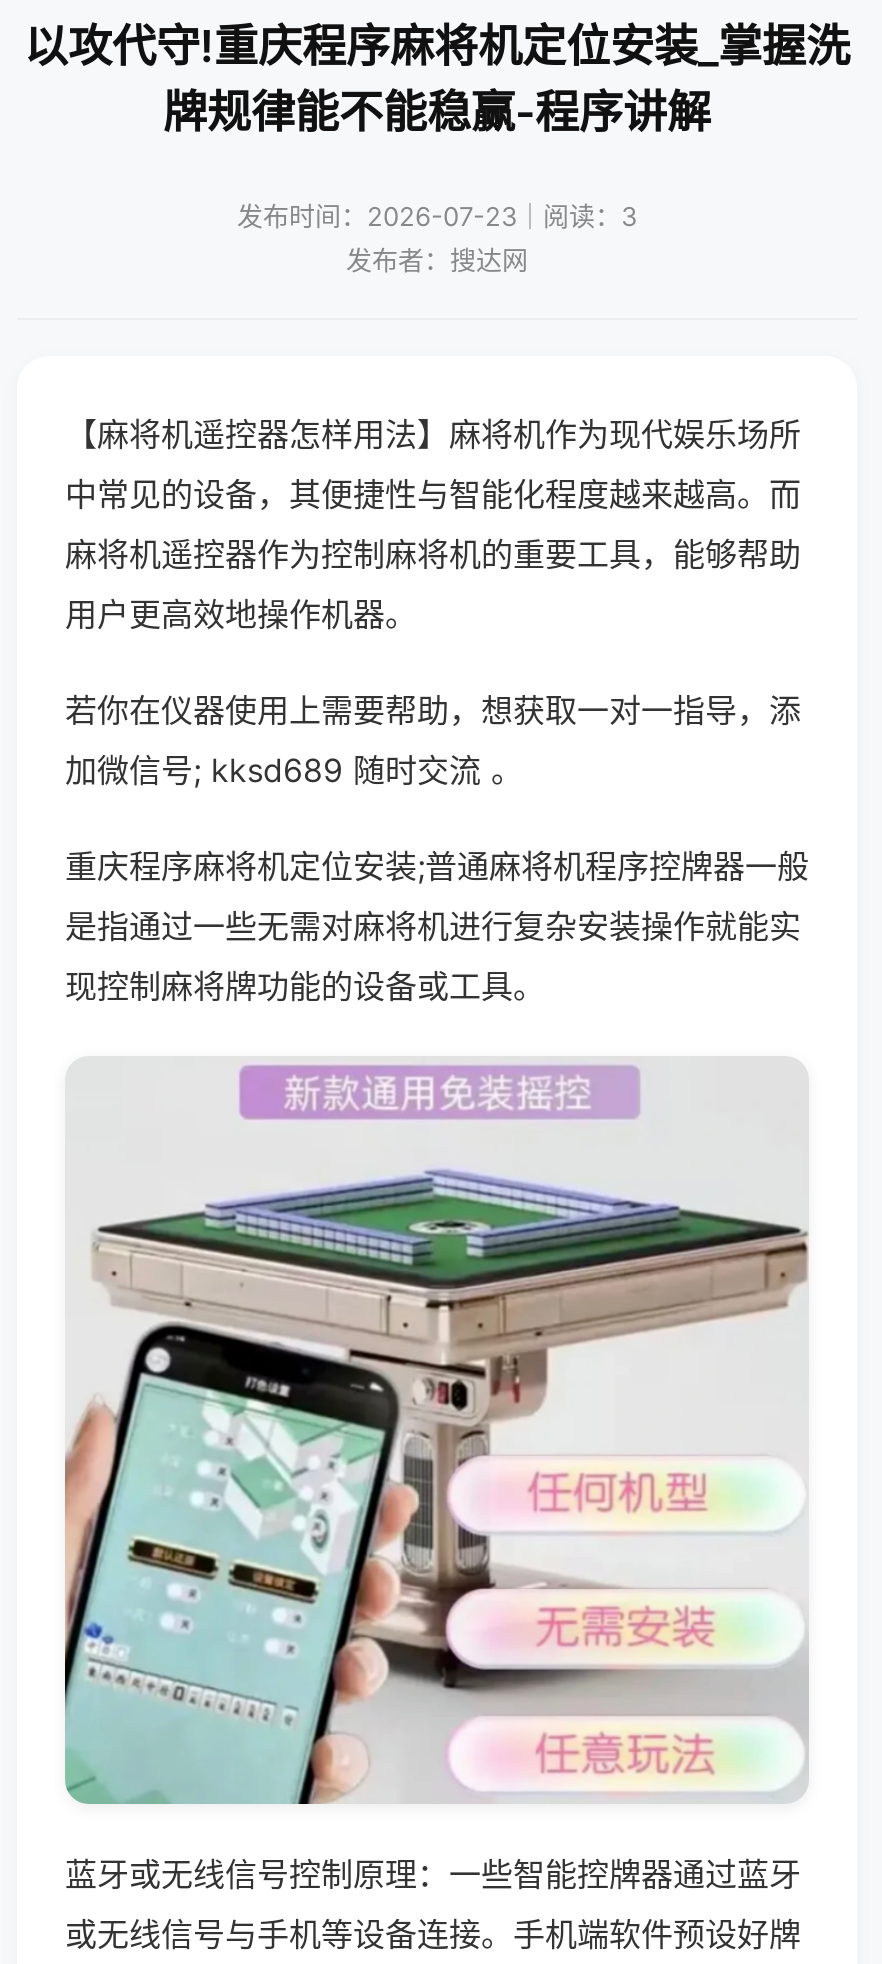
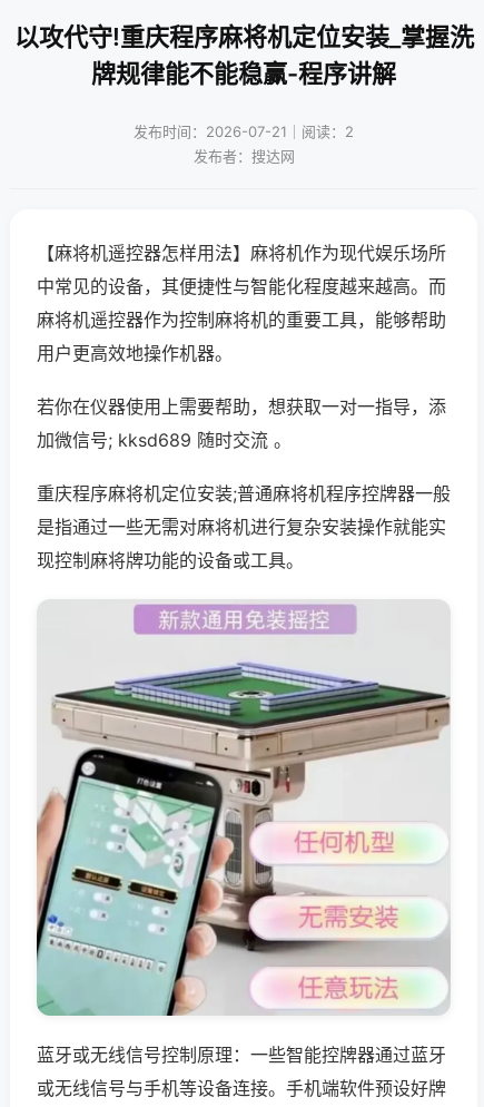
[237,200,637,232] 发布时间：2026-07-23｜阅读：3 -> [134,123,354,140] 发布时间：2026-07-21｜阅读：2

